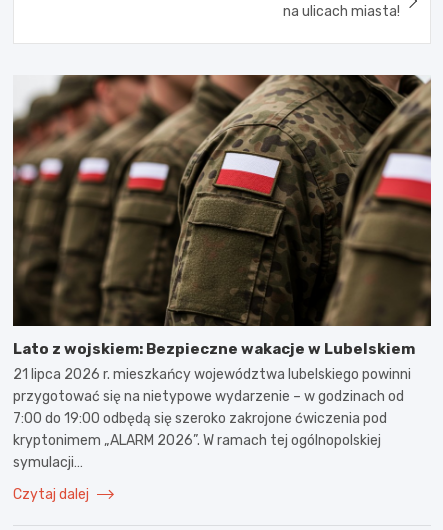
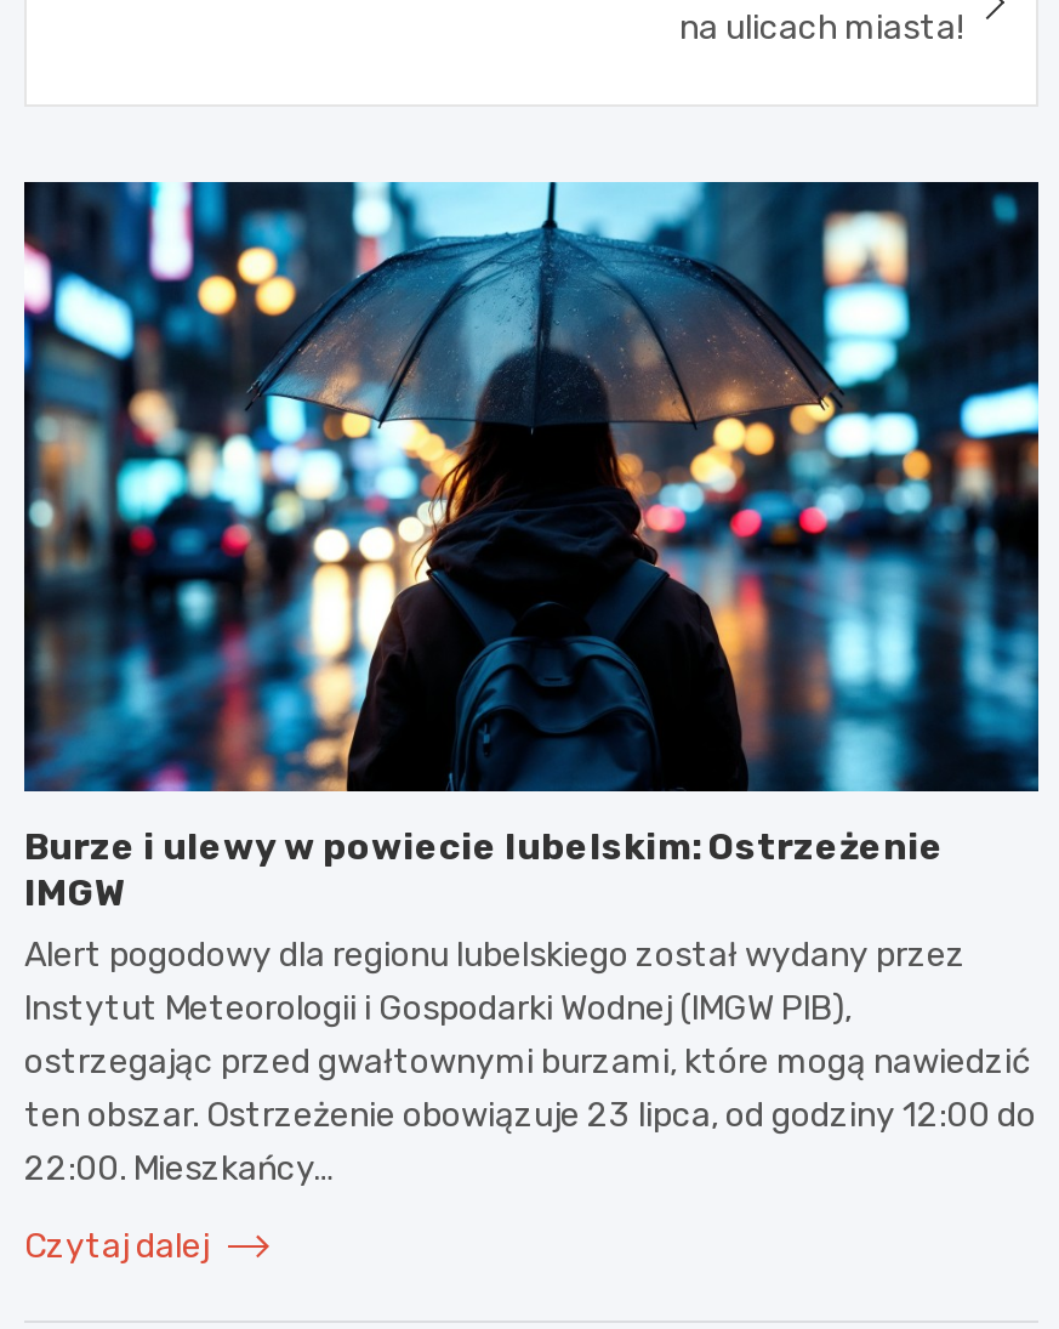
[12,74,432,471] [image] | Lato z wojskiem: Bezpieczne wakacje w Lubelskiem | 21 lipca 2026 r. mieszkańcy województwa lubelskiego powinni | przygotować się na nietypowe wydarzenie – w godzinach od | 7:00 do 19:00 odbędą się szeroko zakrojone ćwiczenia pod | kryptonimem „ALARM 2026”. W ramach tej ogólnopolskiej | symulacji… -> [22,180,1041,1188] [image] | Burze i ulewy w powiecie lubelskim: Ostrzeżenie | IMGW | Alert pogodowy dla regionu lubelskiego został wydany przez | Instytut Meteorologii i Gospodarki Wodnej (IMGW PIB), | ostrzegając przed gwałtownymi burzami, które mogą nawiedzić | ten obszar. Ostrzeżenie obowiązuje 23 lipca, od godziny 12:00 do | 22:00. Mieszkańcy…

